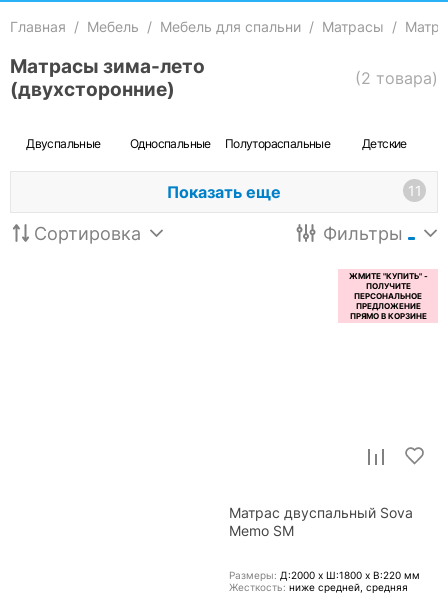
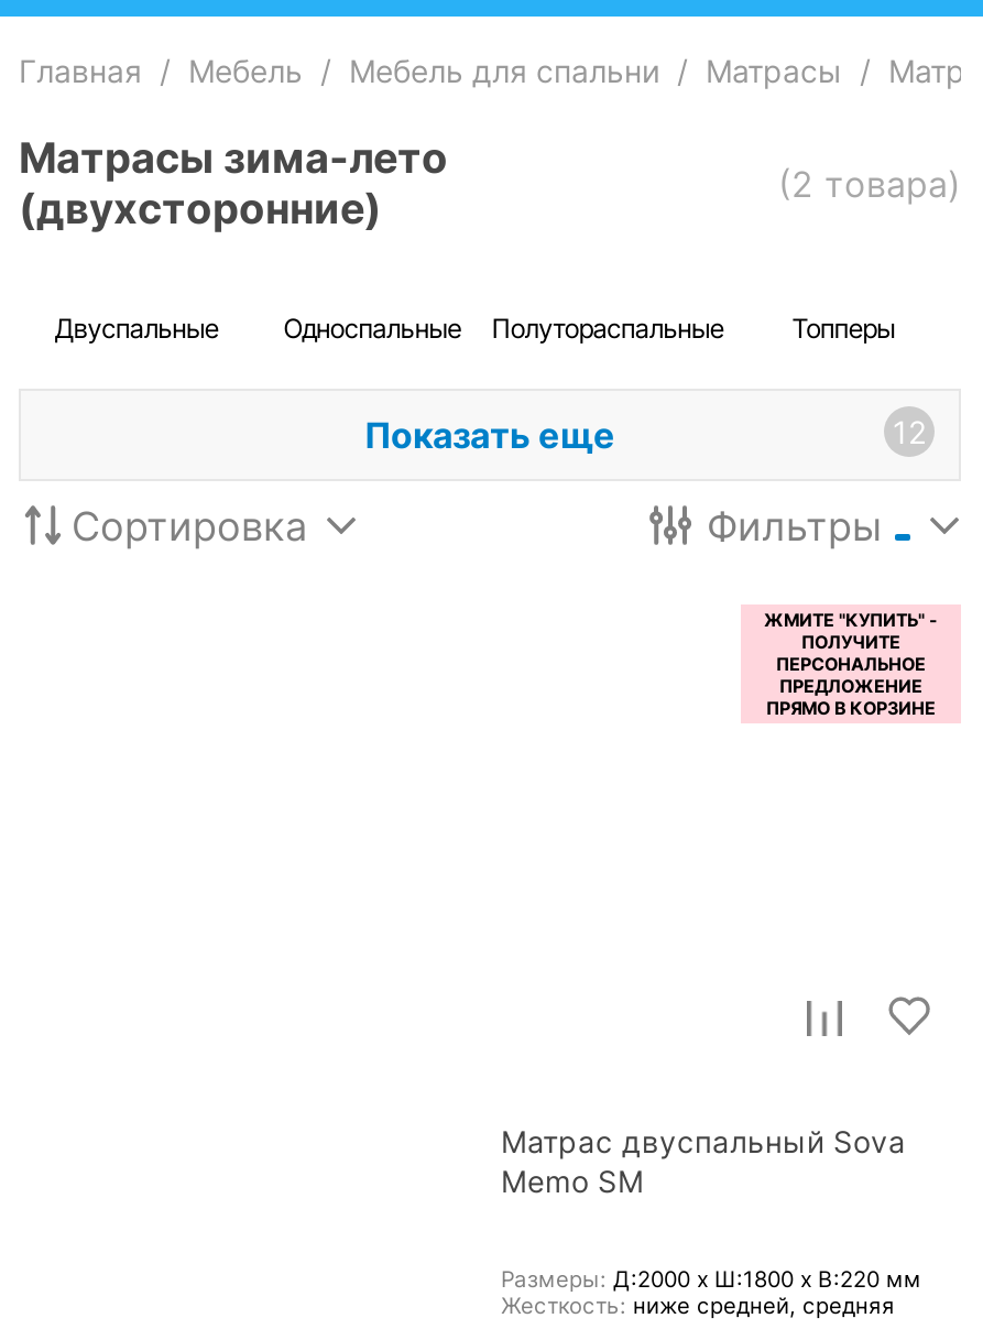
[362,136,407,151] Детские -> [792,312,895,345] Топперы
[407,182,421,199] 11 -> [893,413,926,450] 12

